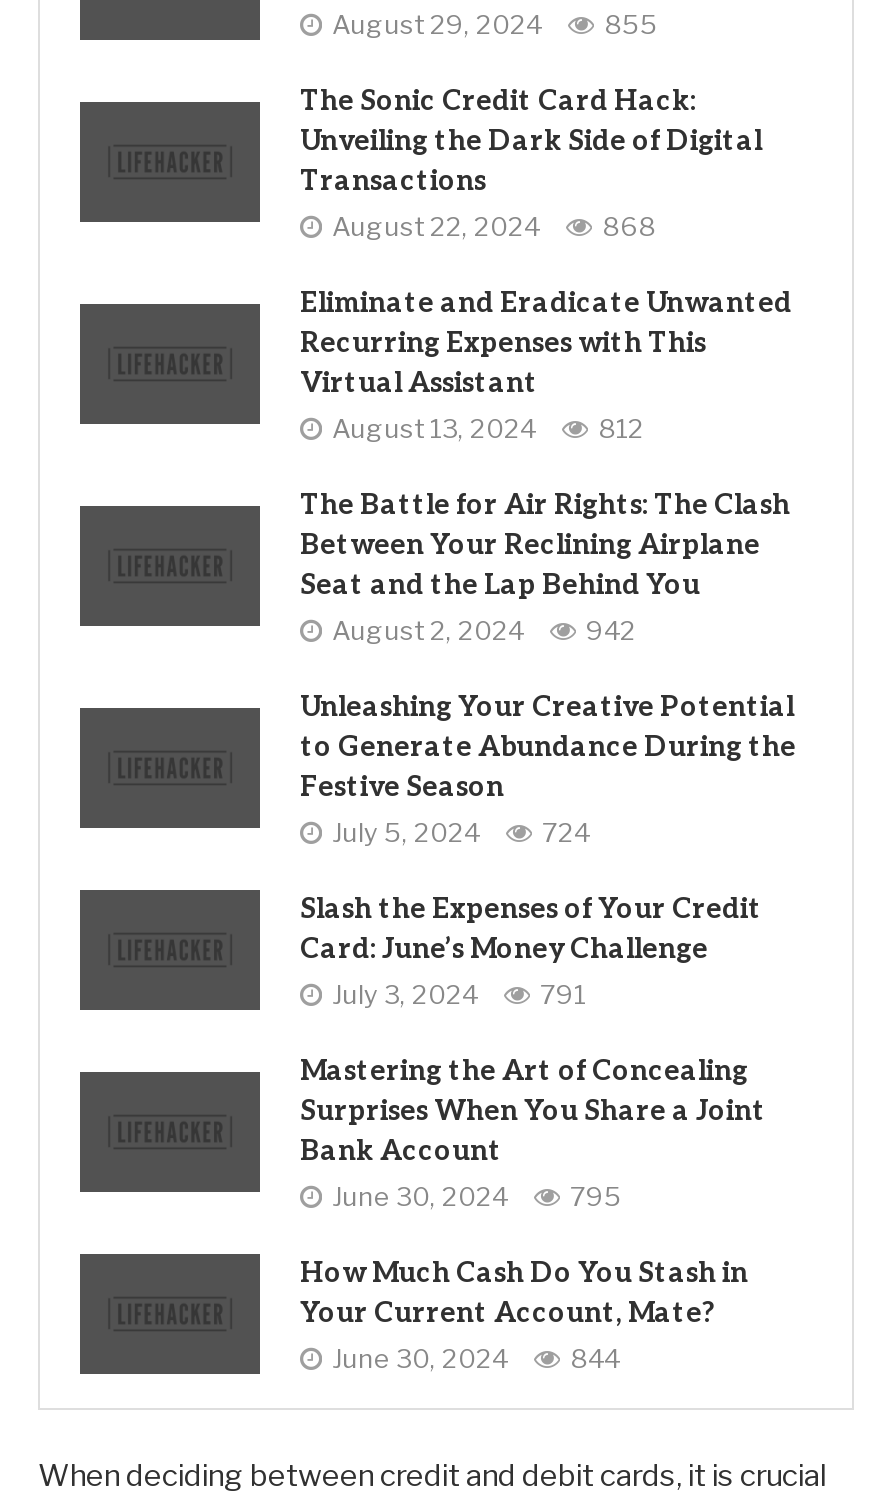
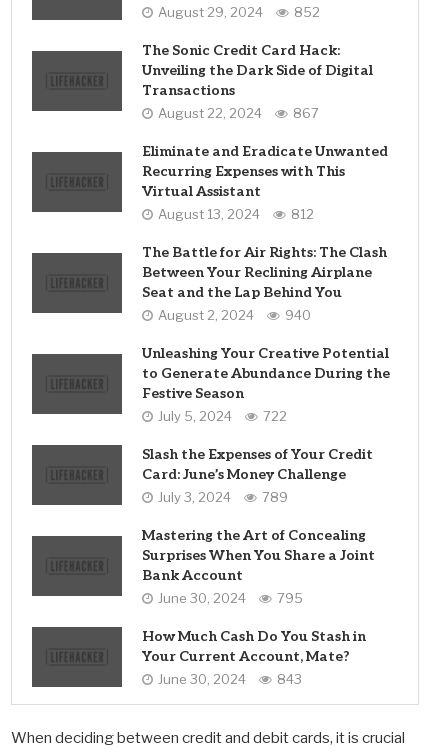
[332,8,658,40] August 29, 2024 855 -> [158,4,320,20] August 29, 2024 852
[332,210,656,242] August 22, 2024 868 -> [158,105,319,121] August 22, 2024 867
[332,614,636,646] August 2, 2024 942 -> [158,307,311,323] August 2, 2024 940
[332,816,590,848] July 5, 2024 724 -> [158,408,287,424] July 5, 2024 722
[332,978,586,1010] July 3, 2024 791 -> [158,489,288,505] July 3, 2024 789
[332,1342,620,1374] June 30, 2024 844 -> [158,671,302,687] June 30, 2024 843

